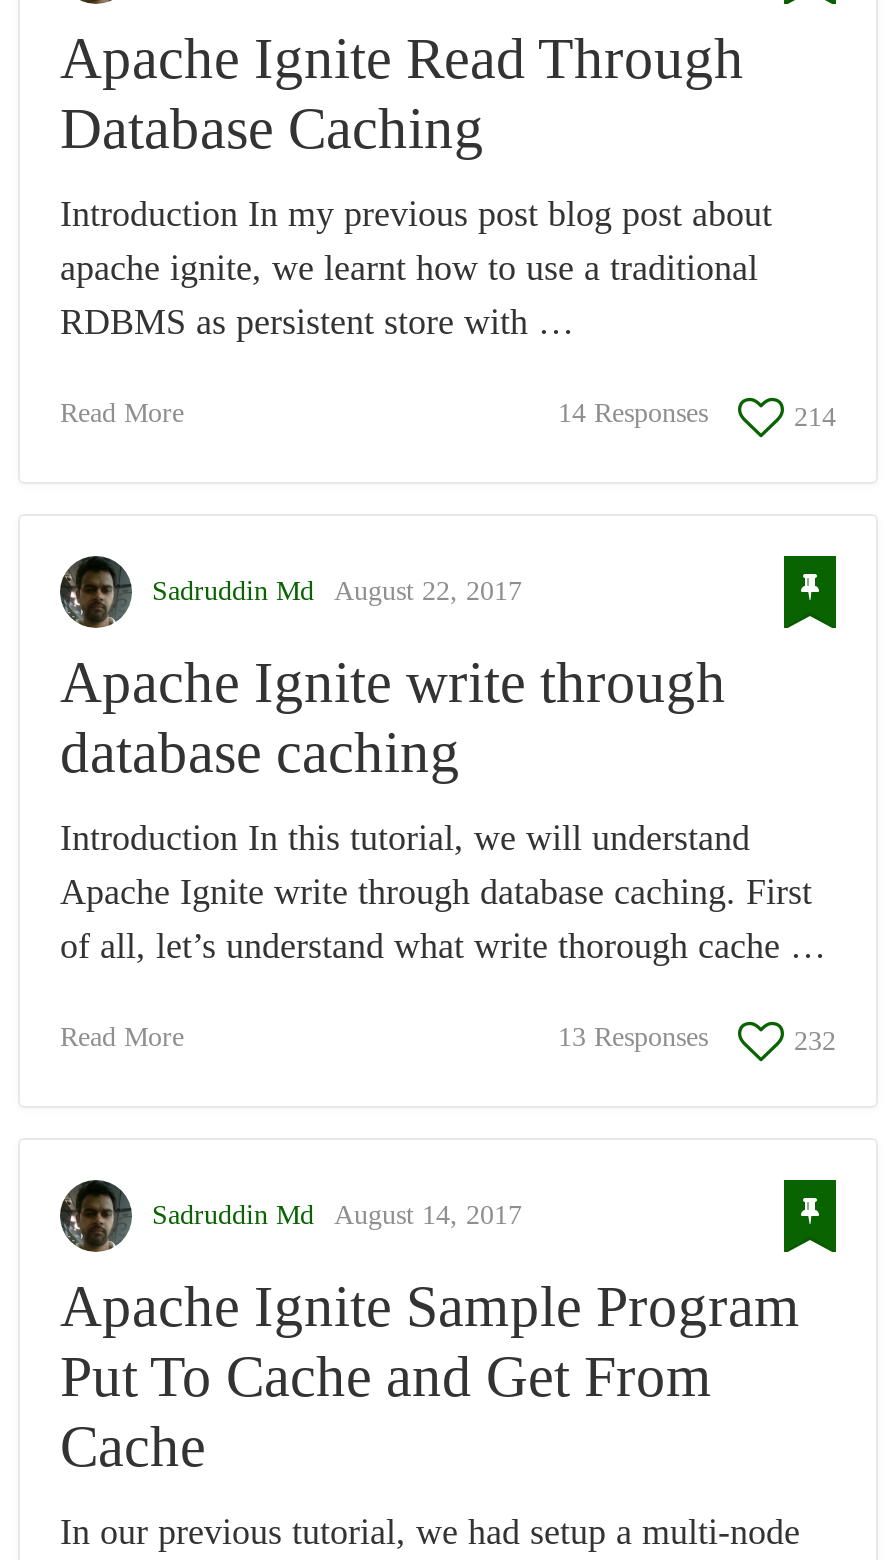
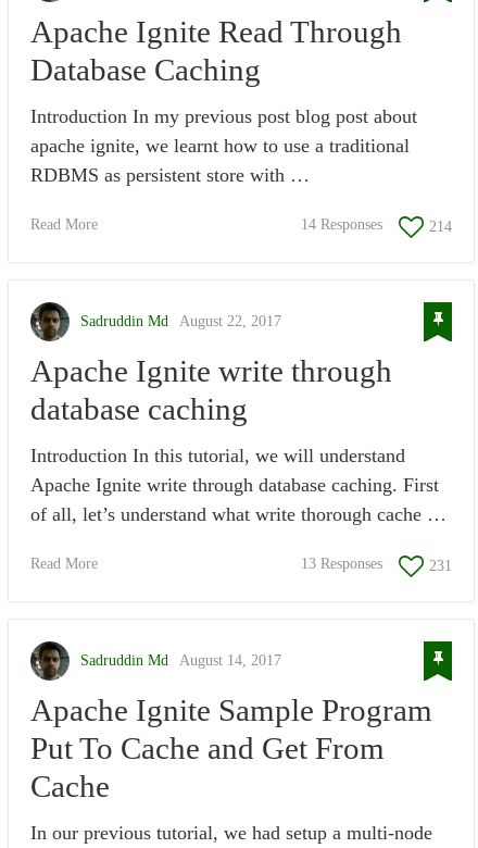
[794,1026,836,1056] 232 -> [429,558,452,574] 231

